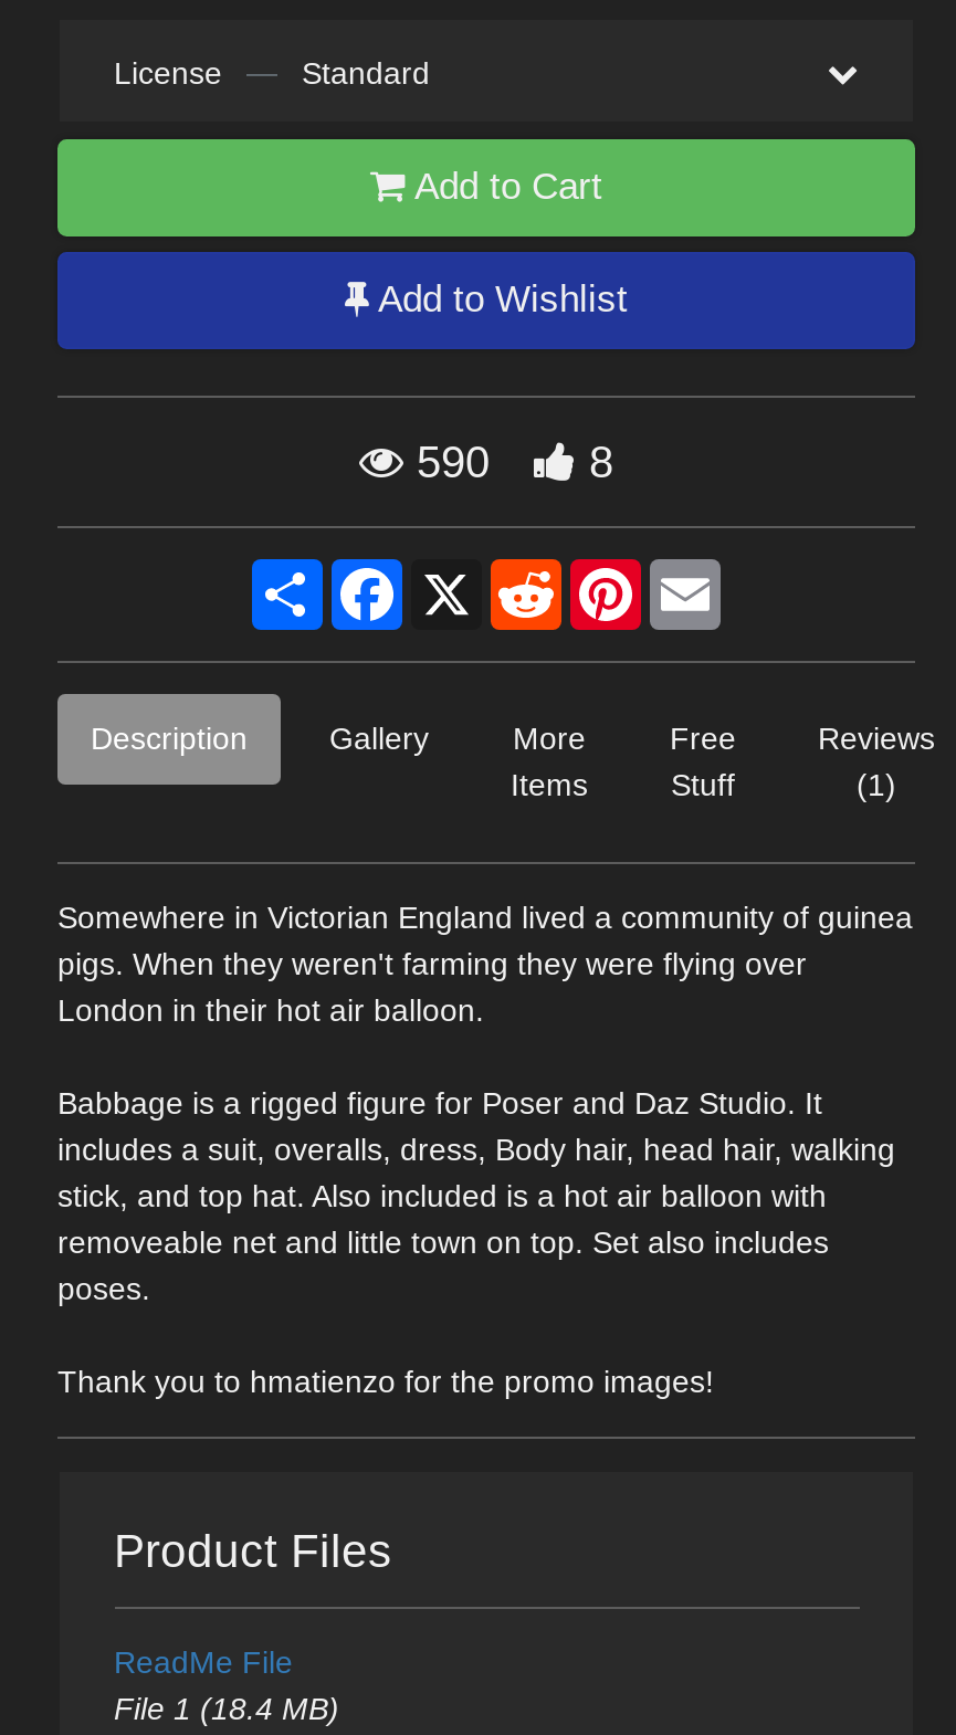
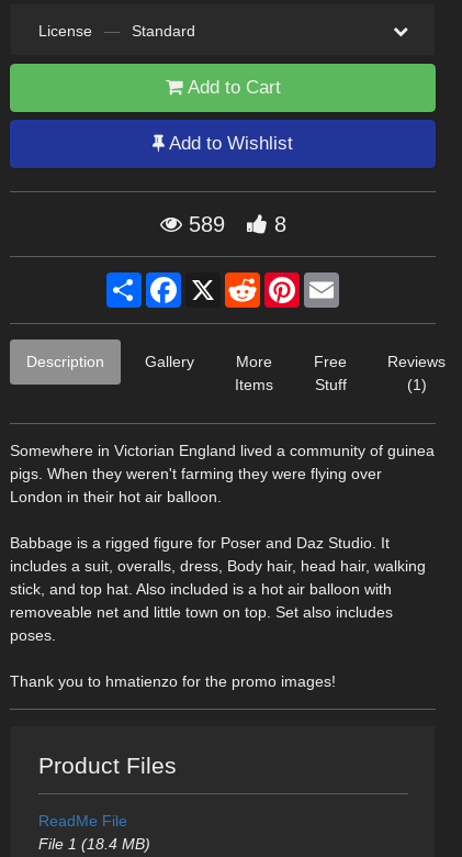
[403,437,613,486] 590 8 -> [182,212,286,236] 589 8

